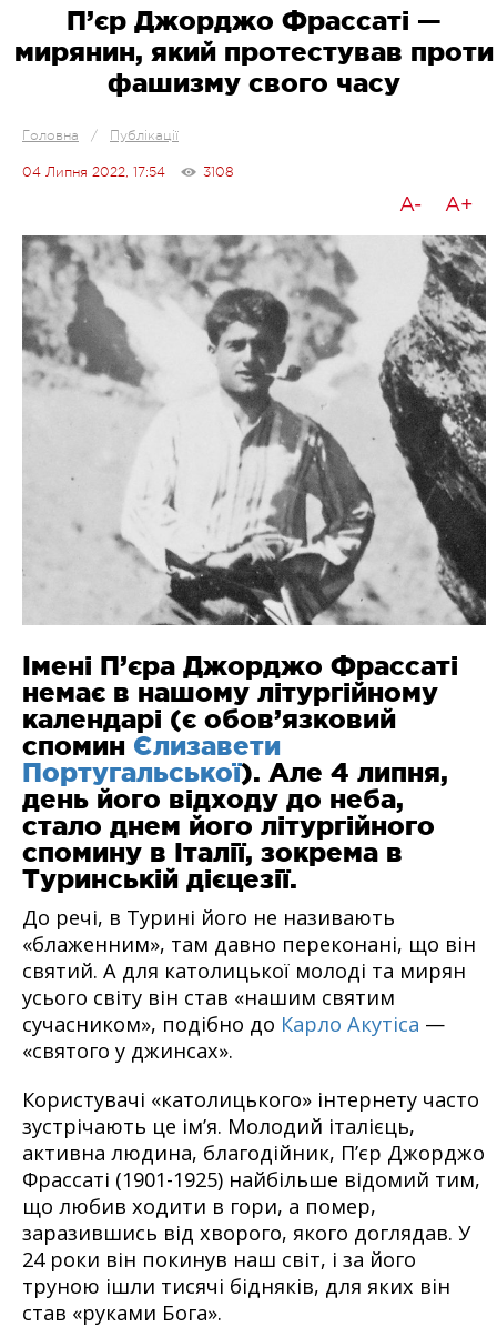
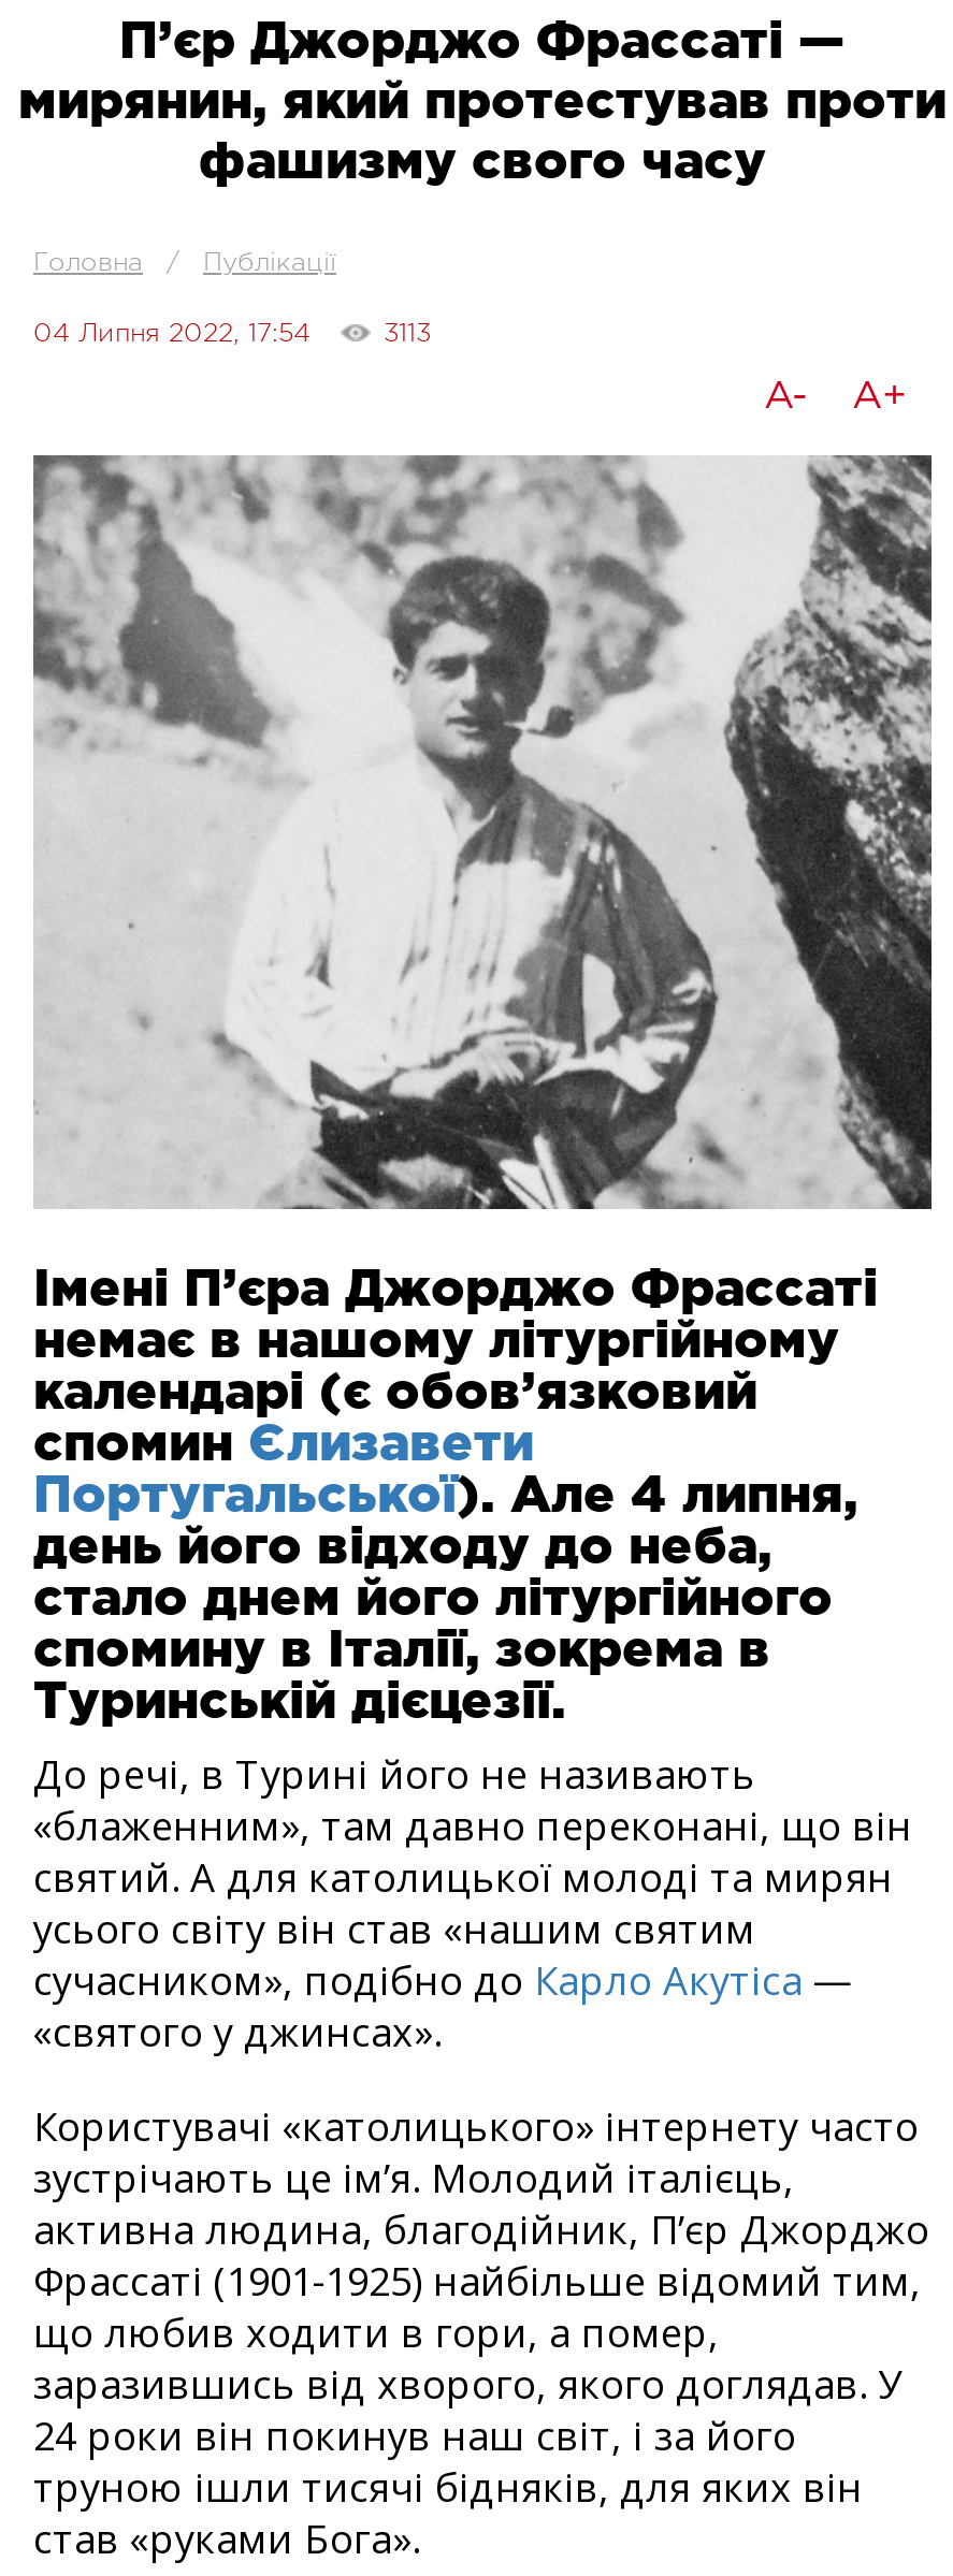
[203,164,234,180] 3108 -> [384,318,431,348] 3113

